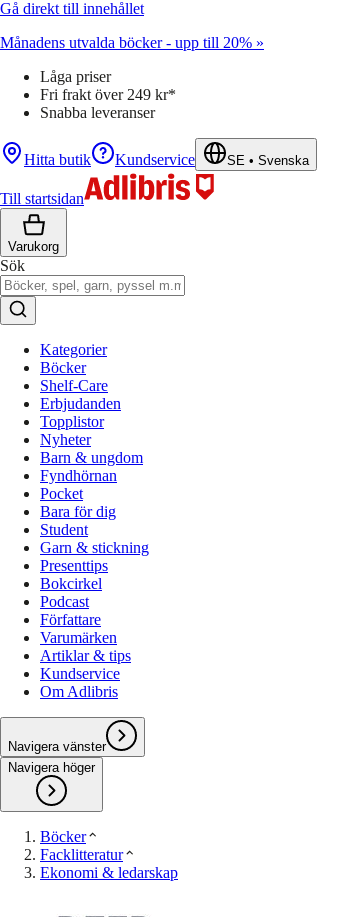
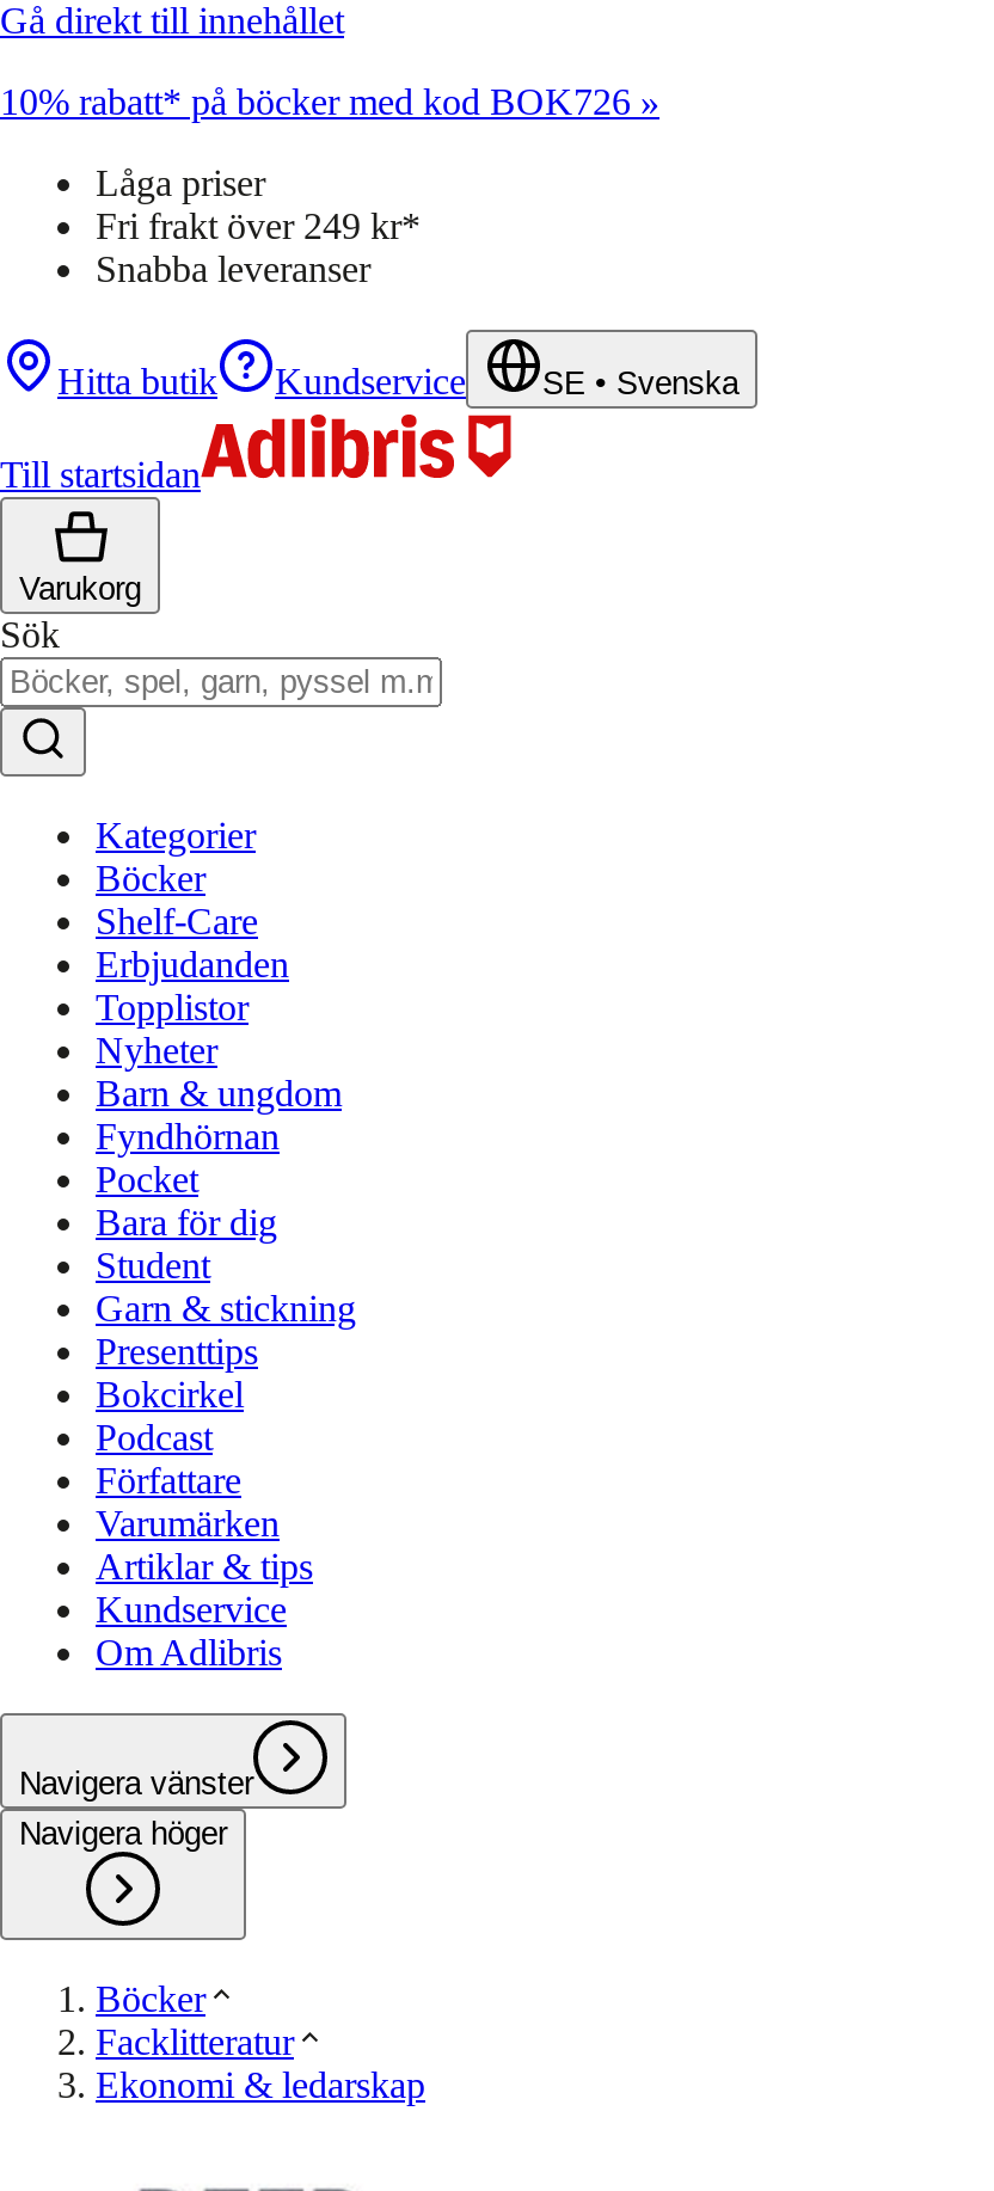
[0,34,264,51] Månadens utvalda böcker - upp till 20% » -> [0,81,659,122] 10% rabatt* på böcker med kod BOK726 »

